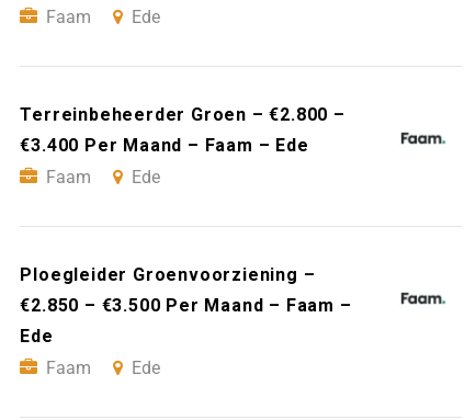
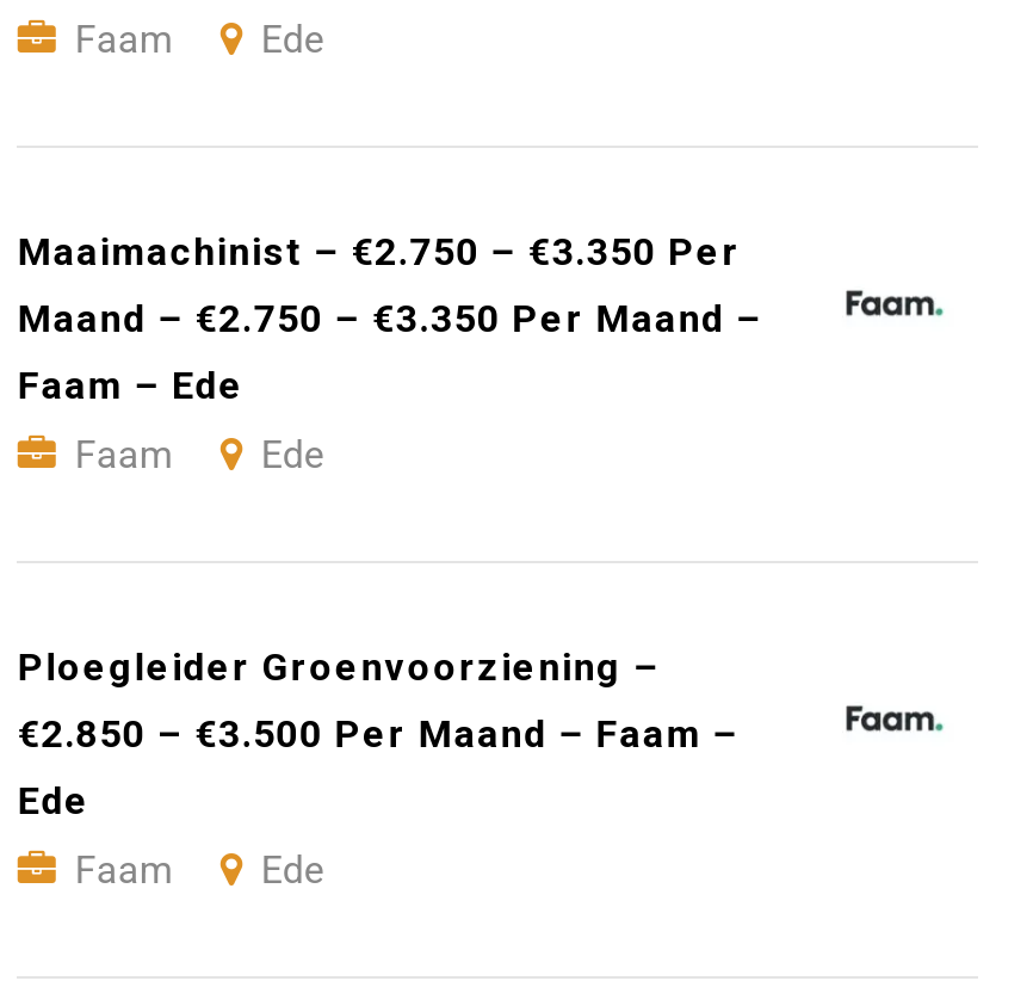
[20,105,345,156] Terreinbeheerder Groen – €2.800 – | €3.400 Per Maand – Faam – Ede -> [18,228,762,407] Maaimachinist – €2.750 – €3.350 Per | Maand – €2.750 – €3.350 Per Maand – | Faam – Ede

